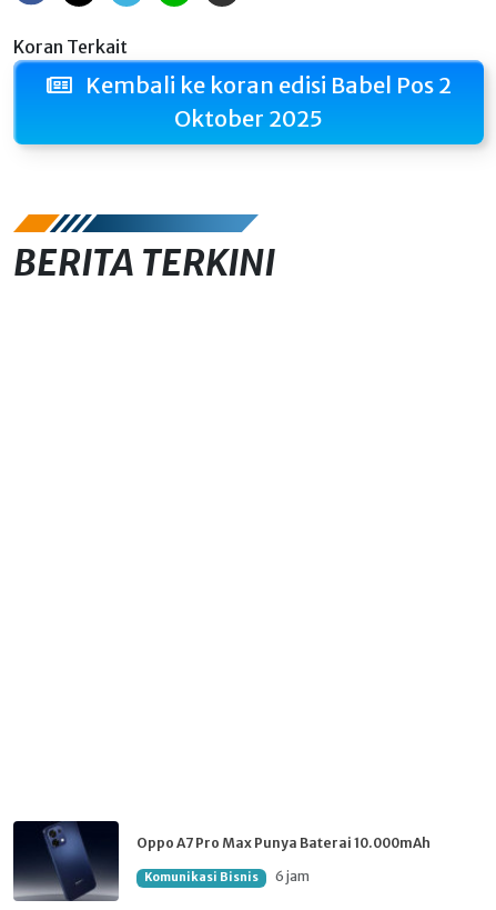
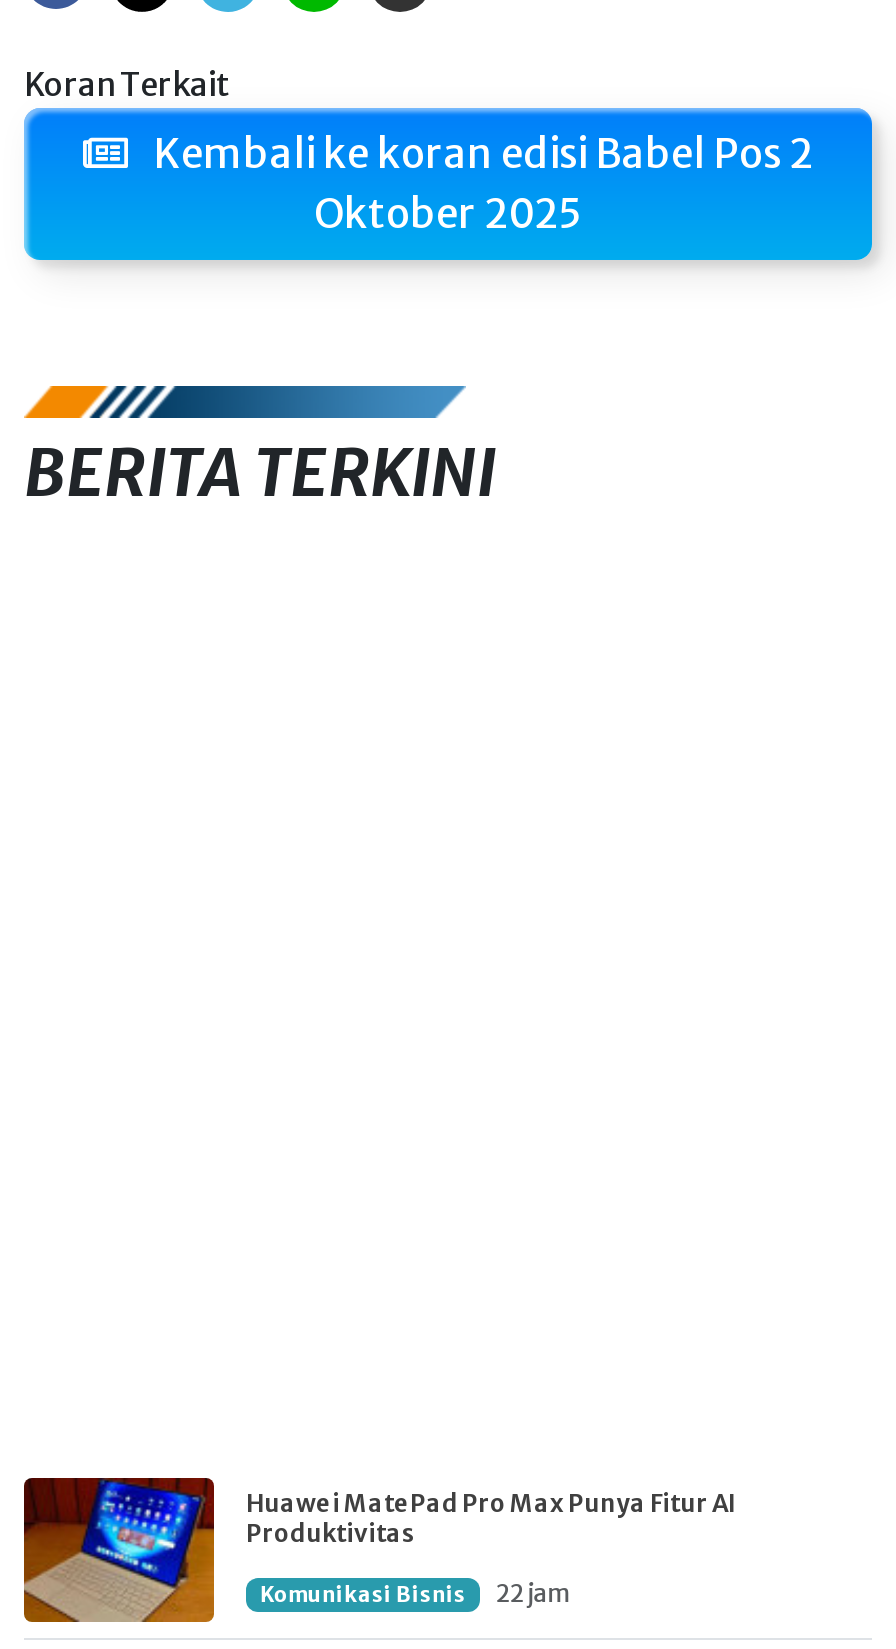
[12,820,431,902] [image] | Oppo A7 Pro Max Punya Baterai 10.000mAh -> [22,1474,736,1636] [image] | Huawei MatePad Pro Max Punya Fitur AI | Produktivitas
[144,868,309,885] Komunikasi Bisnis 6 jam -> [260,1578,569,1608] Komunikasi Bisnis 22 jam

